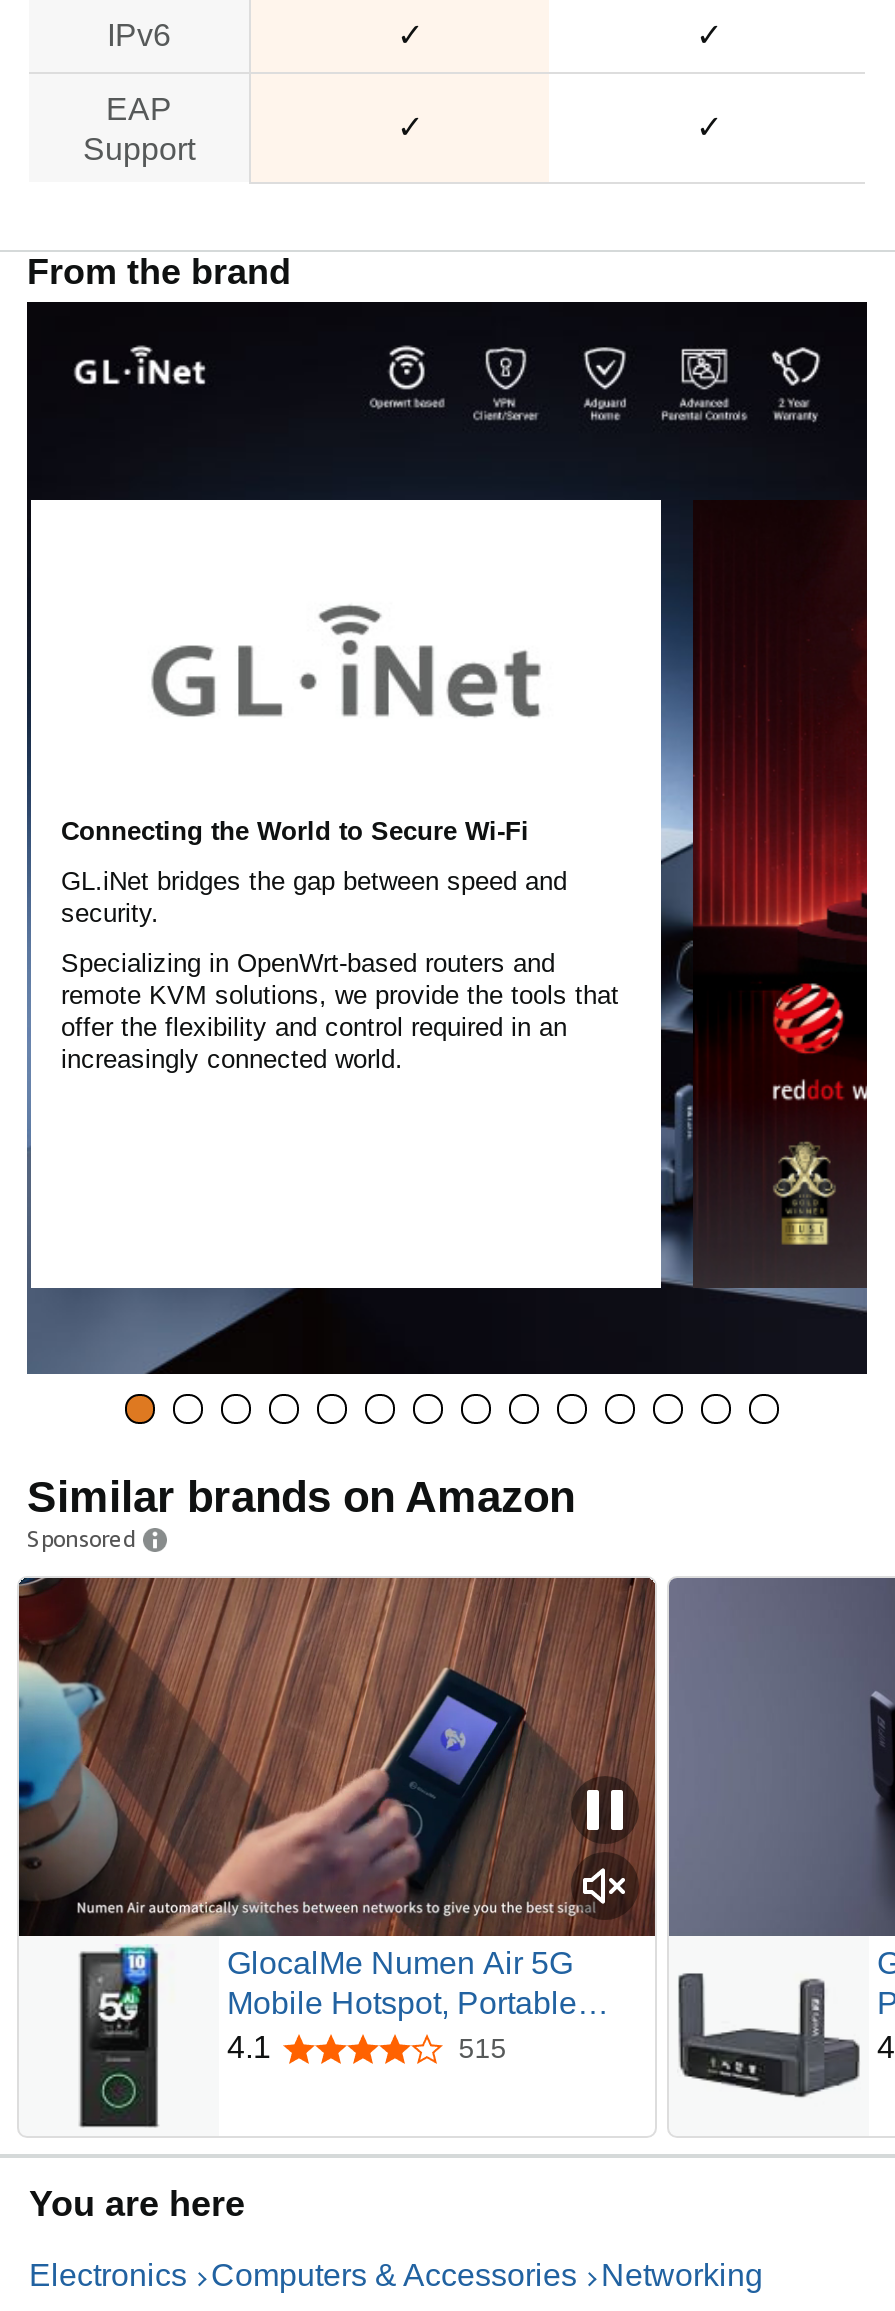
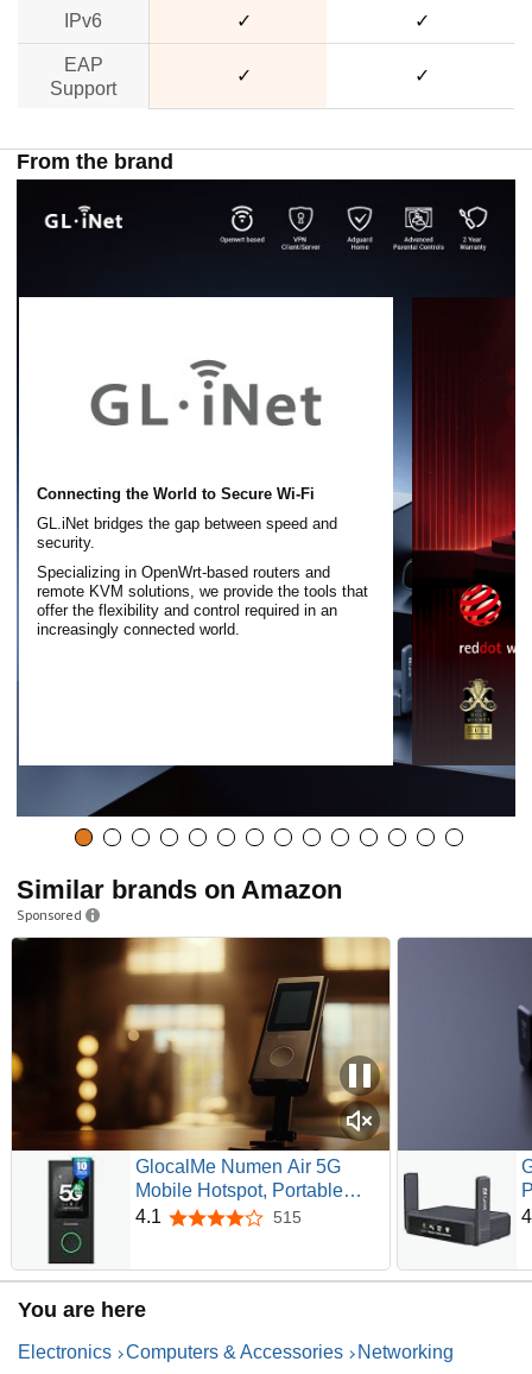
[17,1576,657,1938] [image] -> [11,937,391,1152] [image]

